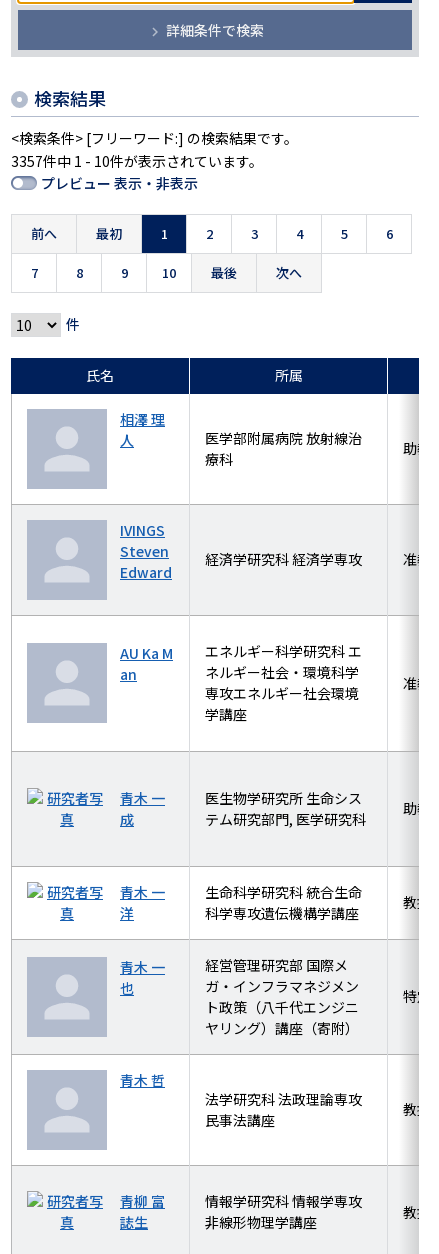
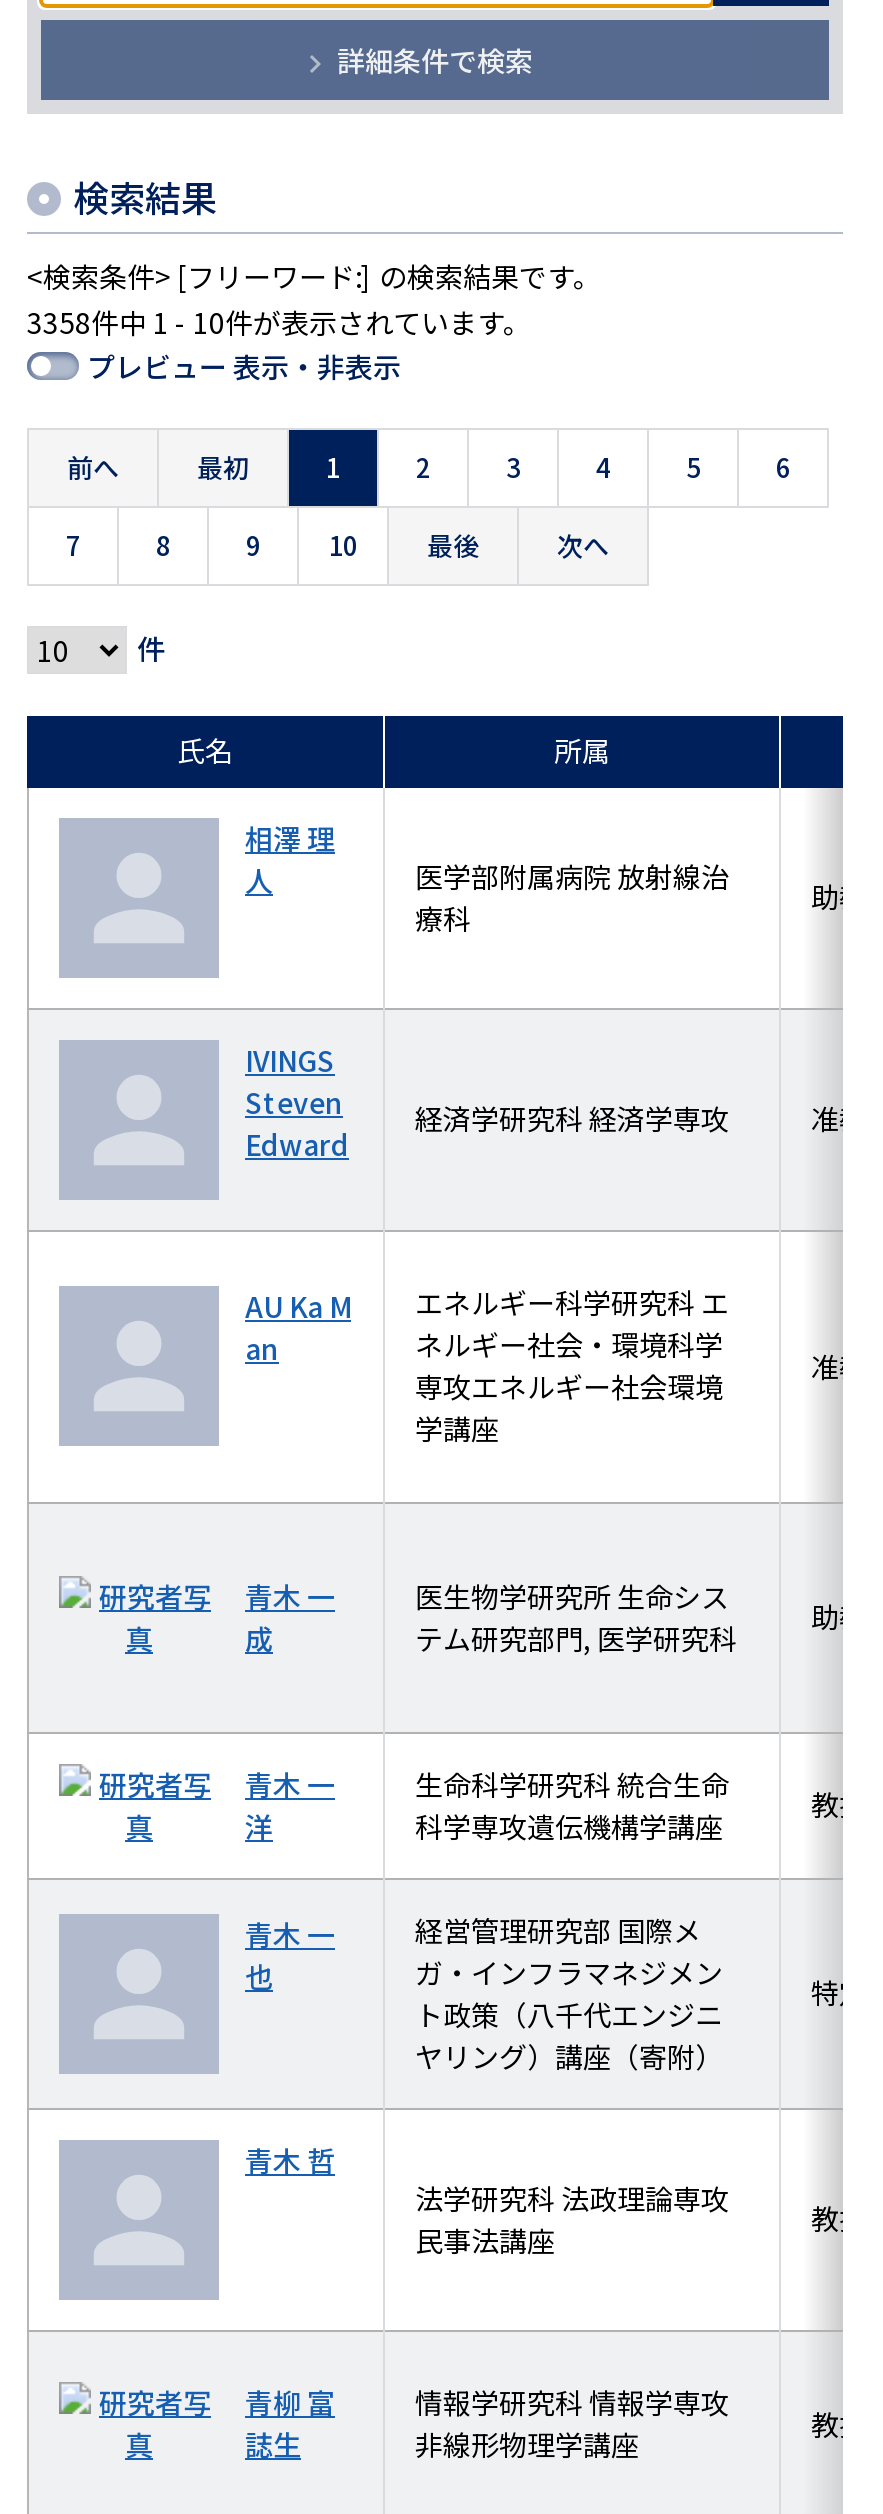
[11,151,263,171] 3357件中 1 - 10件が表示されています。 -> [27,302,531,342] 3358件中 1 - 10件が表示されています。

